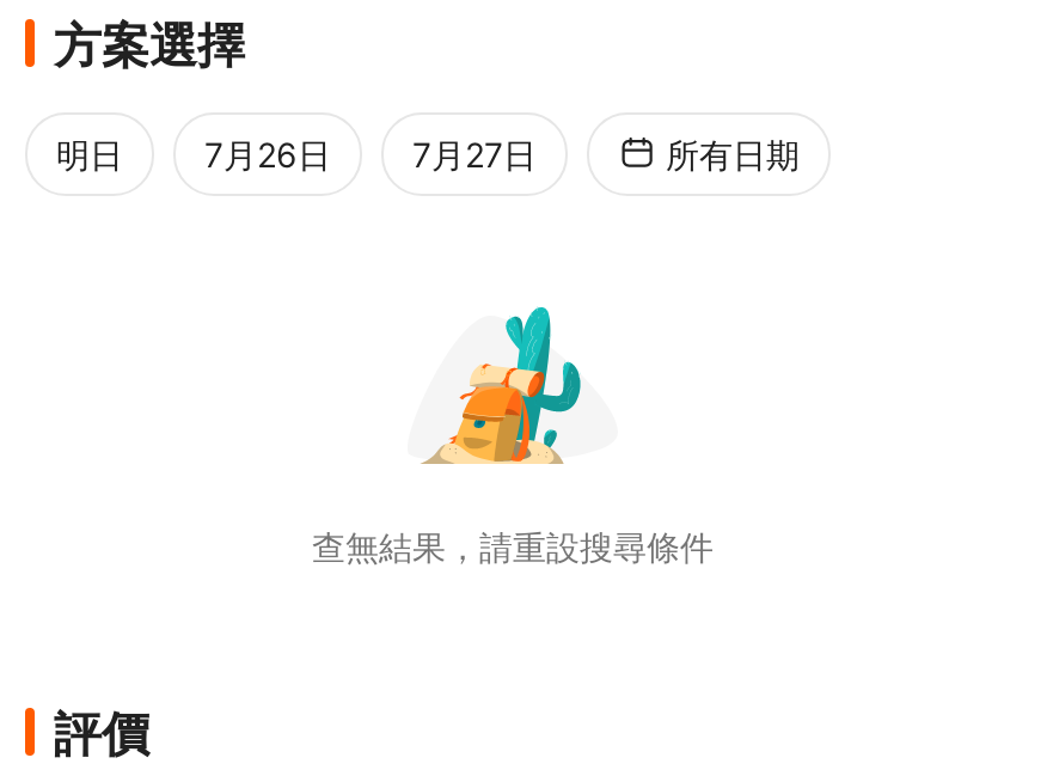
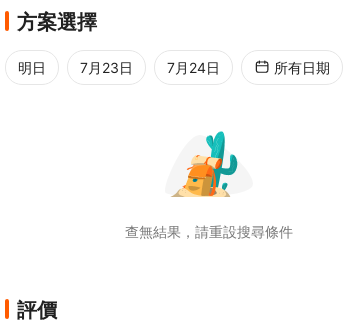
[204,133,331,173] 7月26日 -> [80,58,133,75] 7月23日
[412,133,537,173] 7月27日 -> [167,58,220,75] 7月24日

